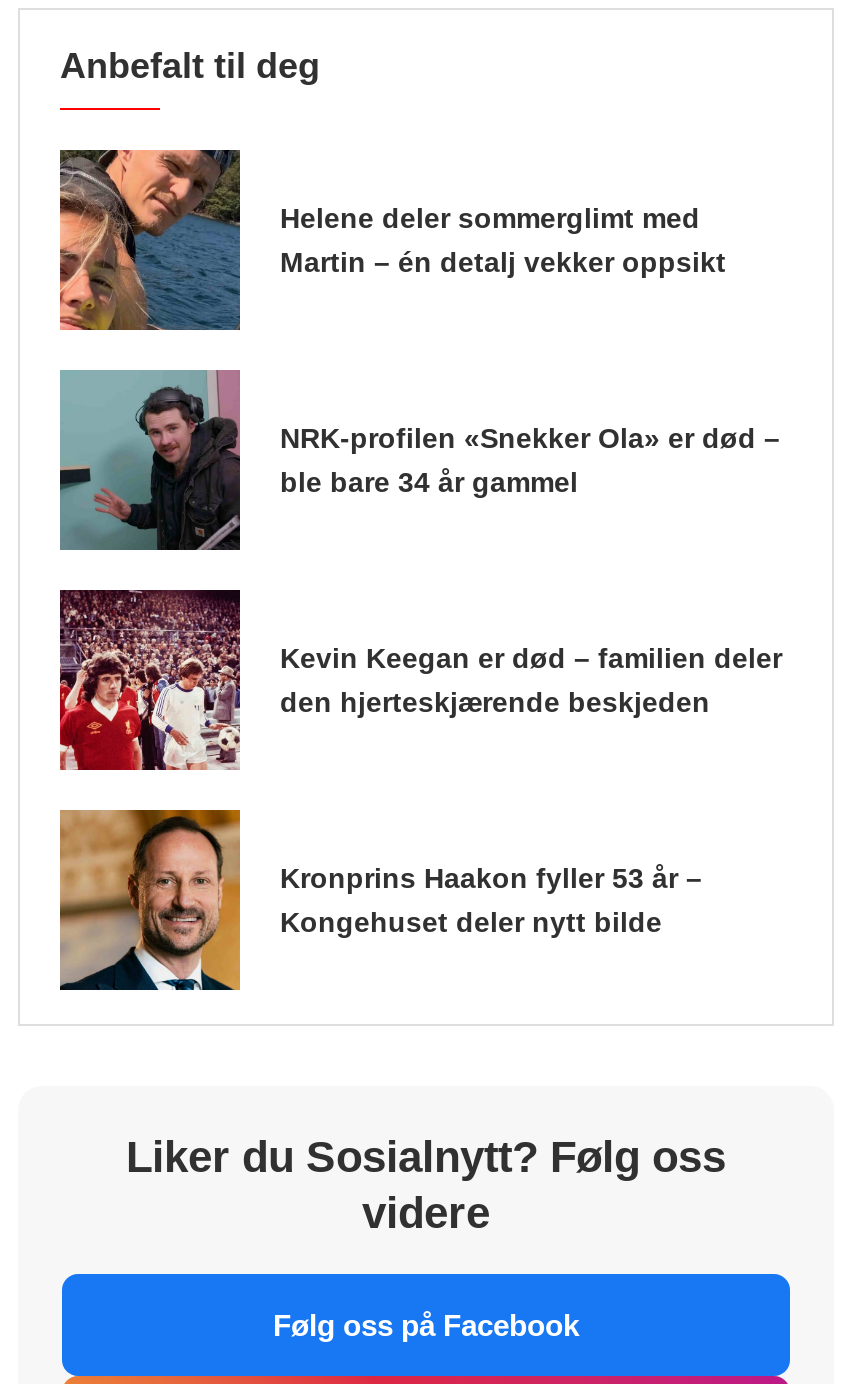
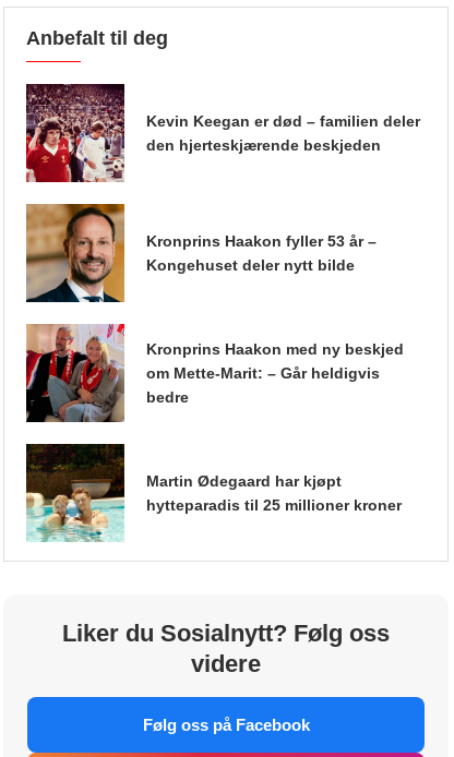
[58,148,726,332] [image] | Helene deler sommerglimt med | Martin – én detalj vekker oppsikt -> none
[58,368,780,552] [image] | NRK-profilen «Snekker Ola» er død – | ble bare 34 år gammel -> none
moved [56,586,782,939] -> [24,82,420,274]: [image] | Kevin Keegan er død – familien deler | den hjerteskjærende beskjeden | Kronprins Haakon fyller 53 år – | Kongehuset deler nytt bilde
none -> [25,323,404,423] [image] | Kronprins Haakon med ny beskjed | om Mette-Marit: – Går heldigvis | bedre
none -> [25,443,402,542] [image] | Martin Ødegaard har kjøpt | hytteparadis til 25 millioner kroner

